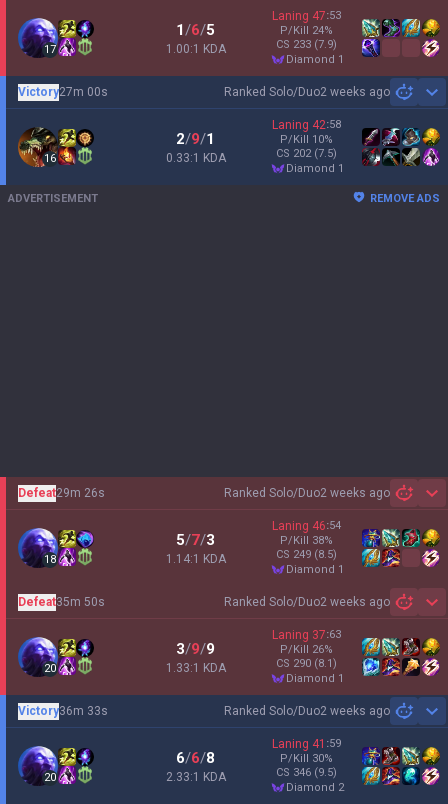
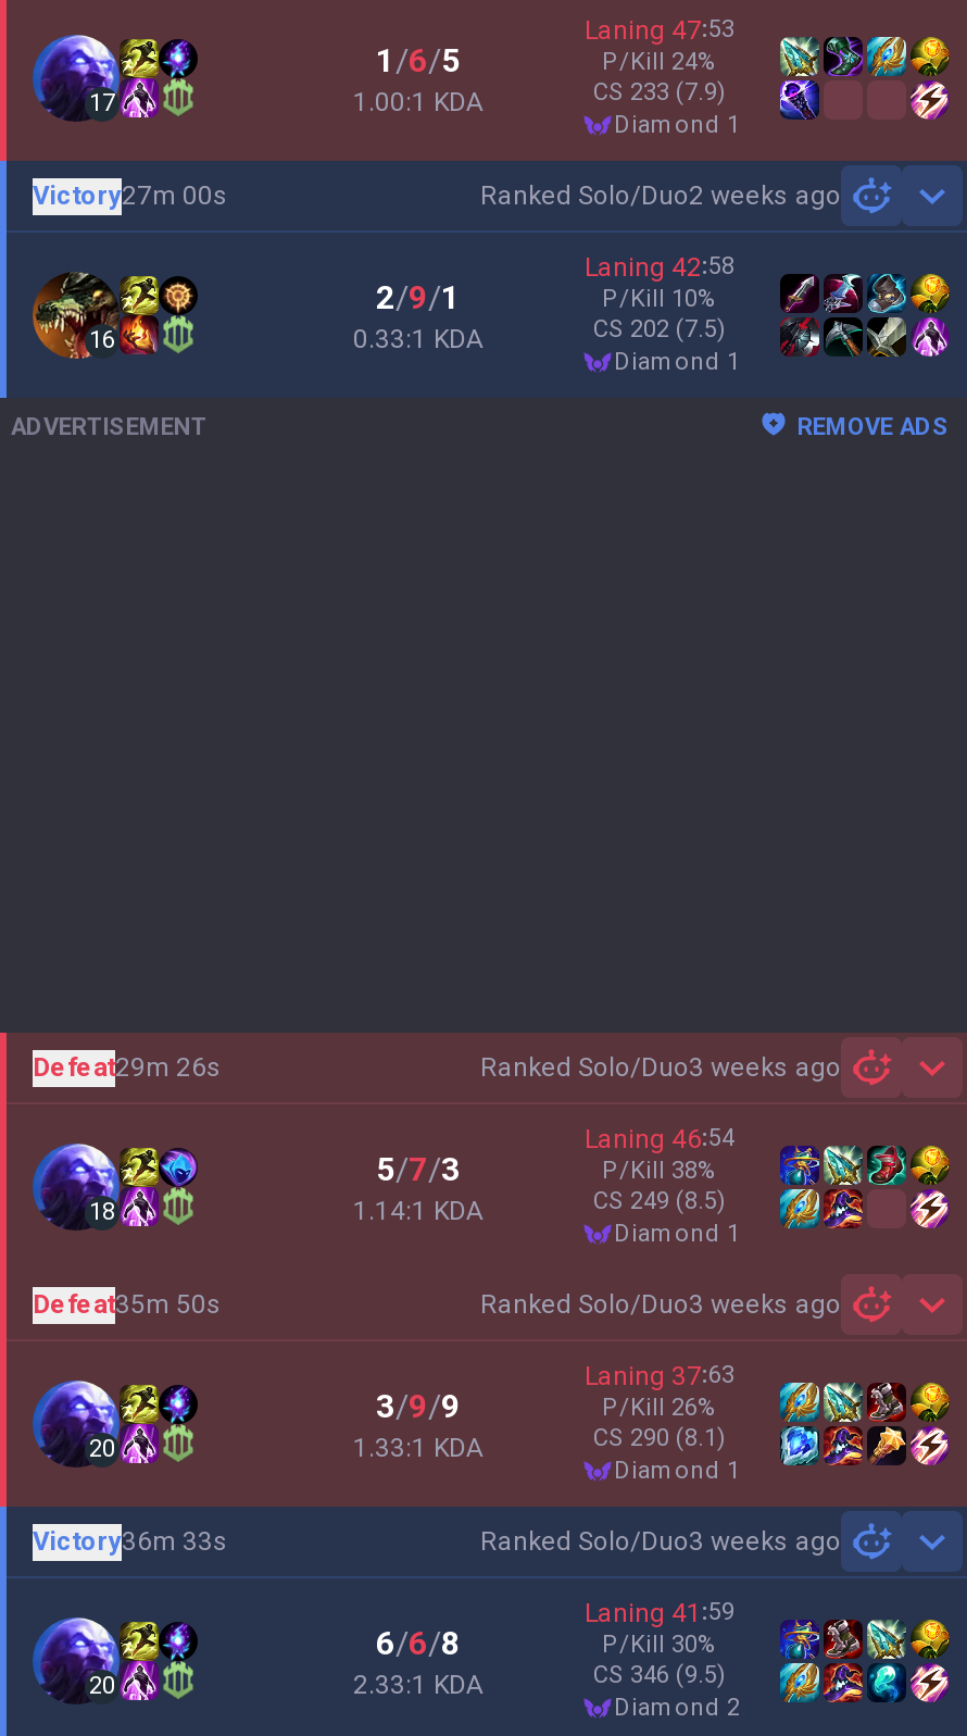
[224,485,390,500] Ranked Solo/Duo2 weeks ago -> [480,1051,841,1083] Ranked Solo/Duo3 weeks ago
[224,594,390,609] Ranked Solo/Duo2 weeks ago -> [480,1288,841,1320] Ranked Solo/Duo3 weeks ago
[224,703,390,718] Ranked Solo/Duo2 weeks ago -> [480,1525,841,1557] Ranked Solo/Duo3 weeks ago

